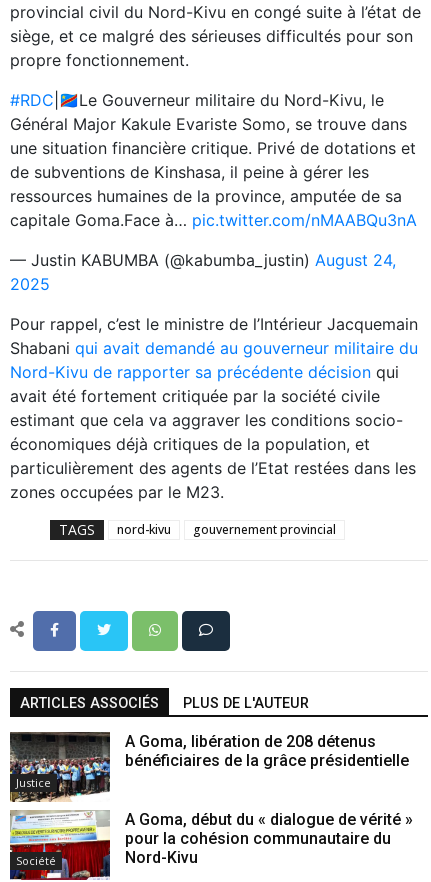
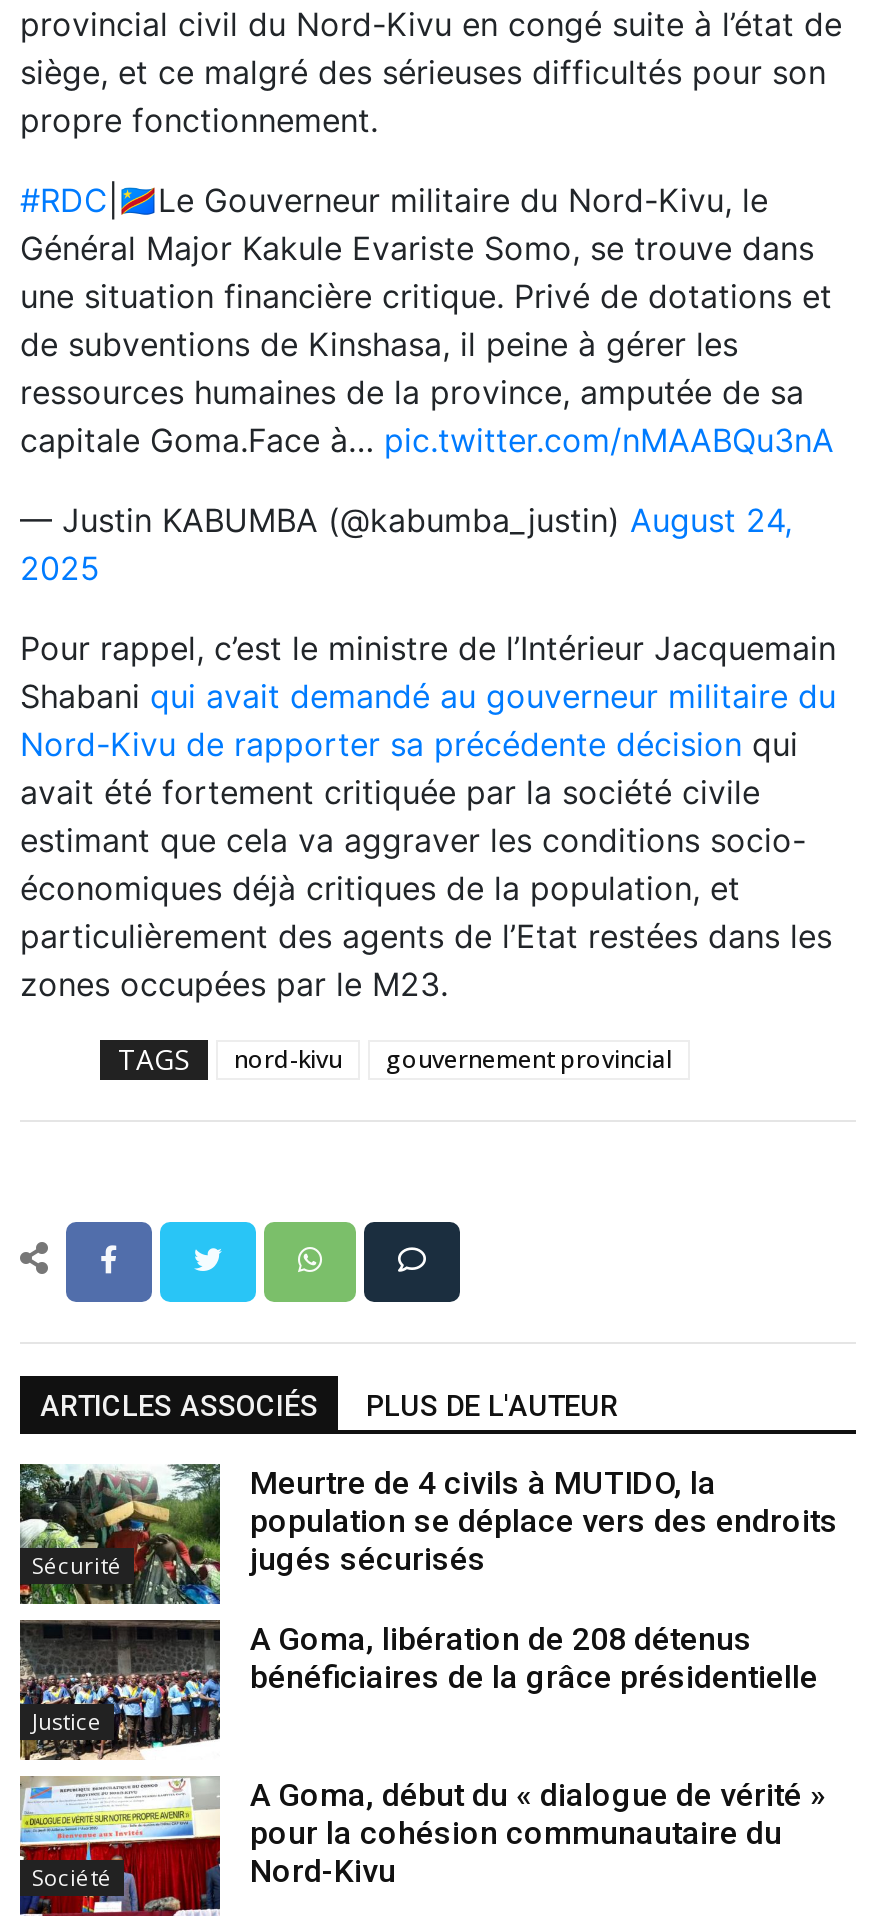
none -> [18,1464,222,1606] [image] | Sécurité
none -> [250,1464,838,1578] Meurtre de 4 civils à MUTIDO, la | population se déplace vers des endroits | jugés sécurisés

